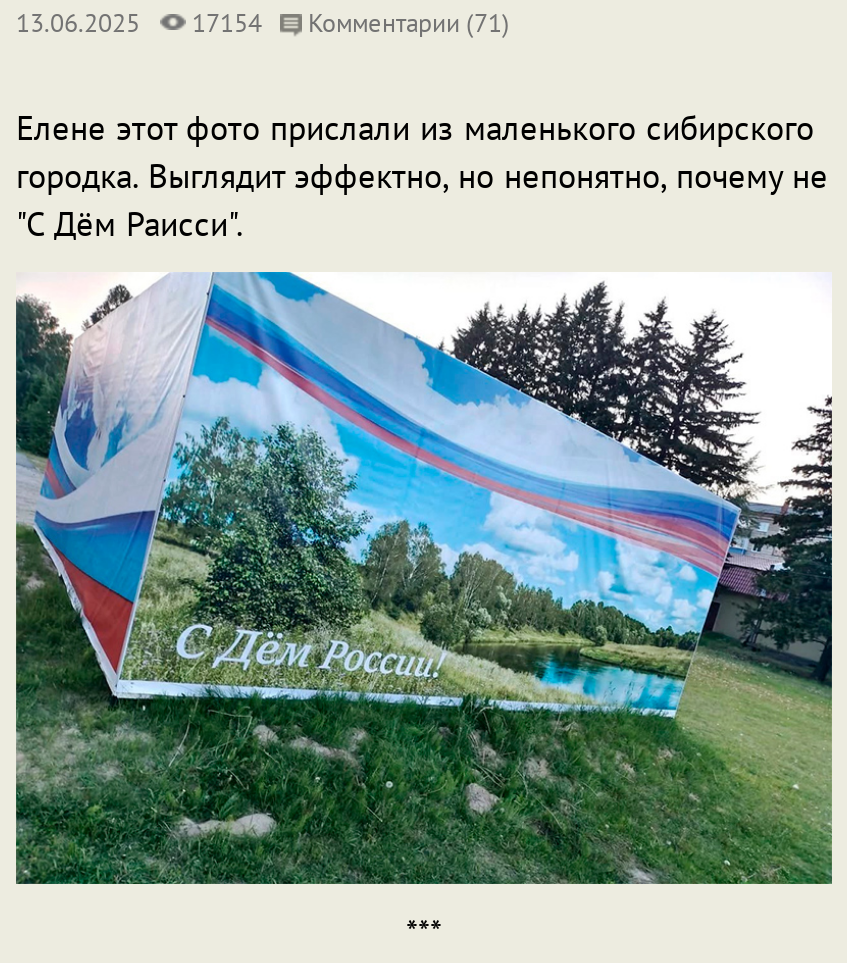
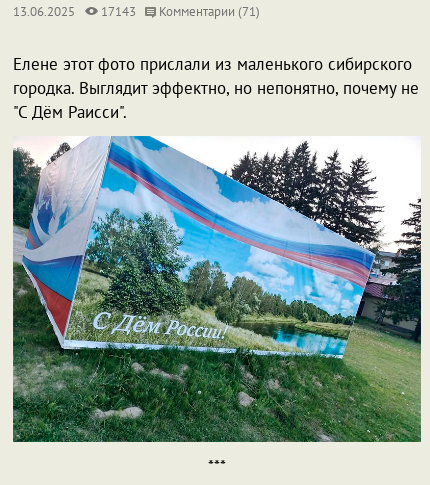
[186,6,280,40] 17154 -> [98,3,145,20] 17143

